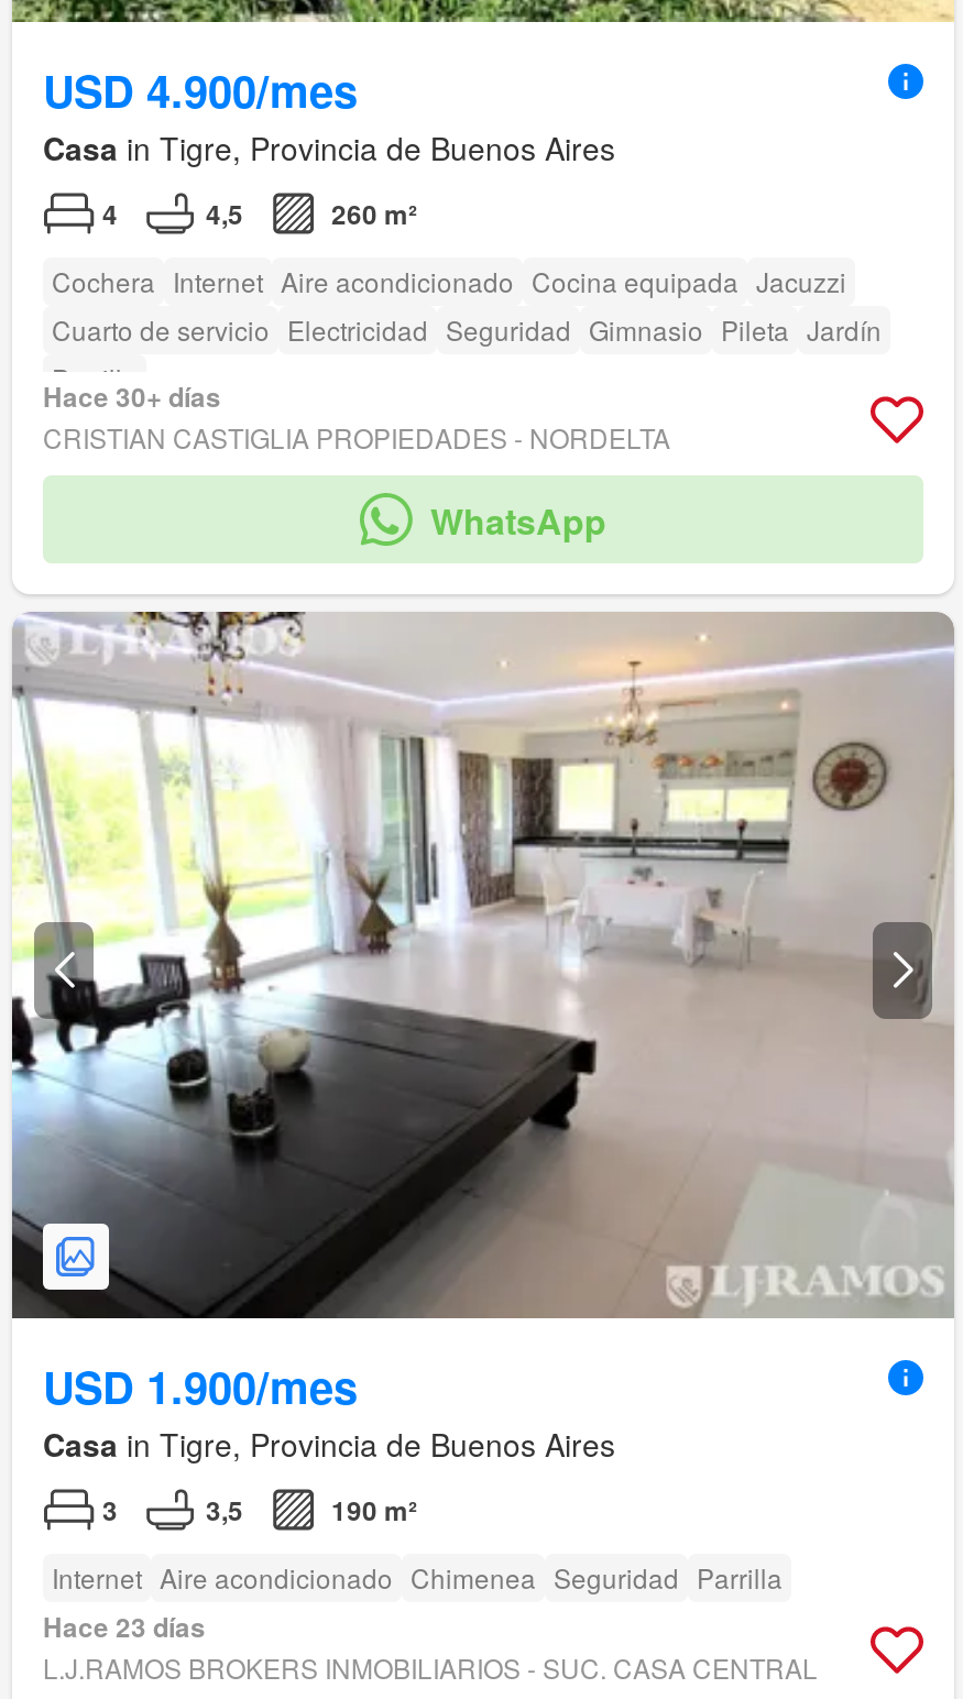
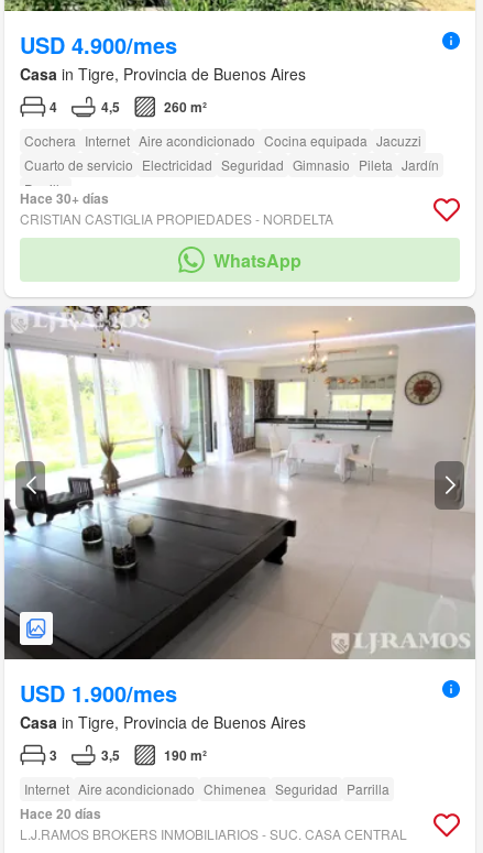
[43,1607,206,1647] Hace 23 días -> [20,804,101,824] Hace 20 días

